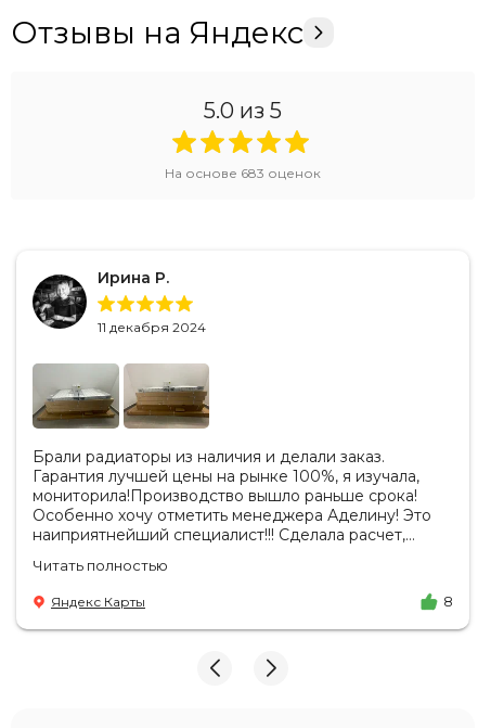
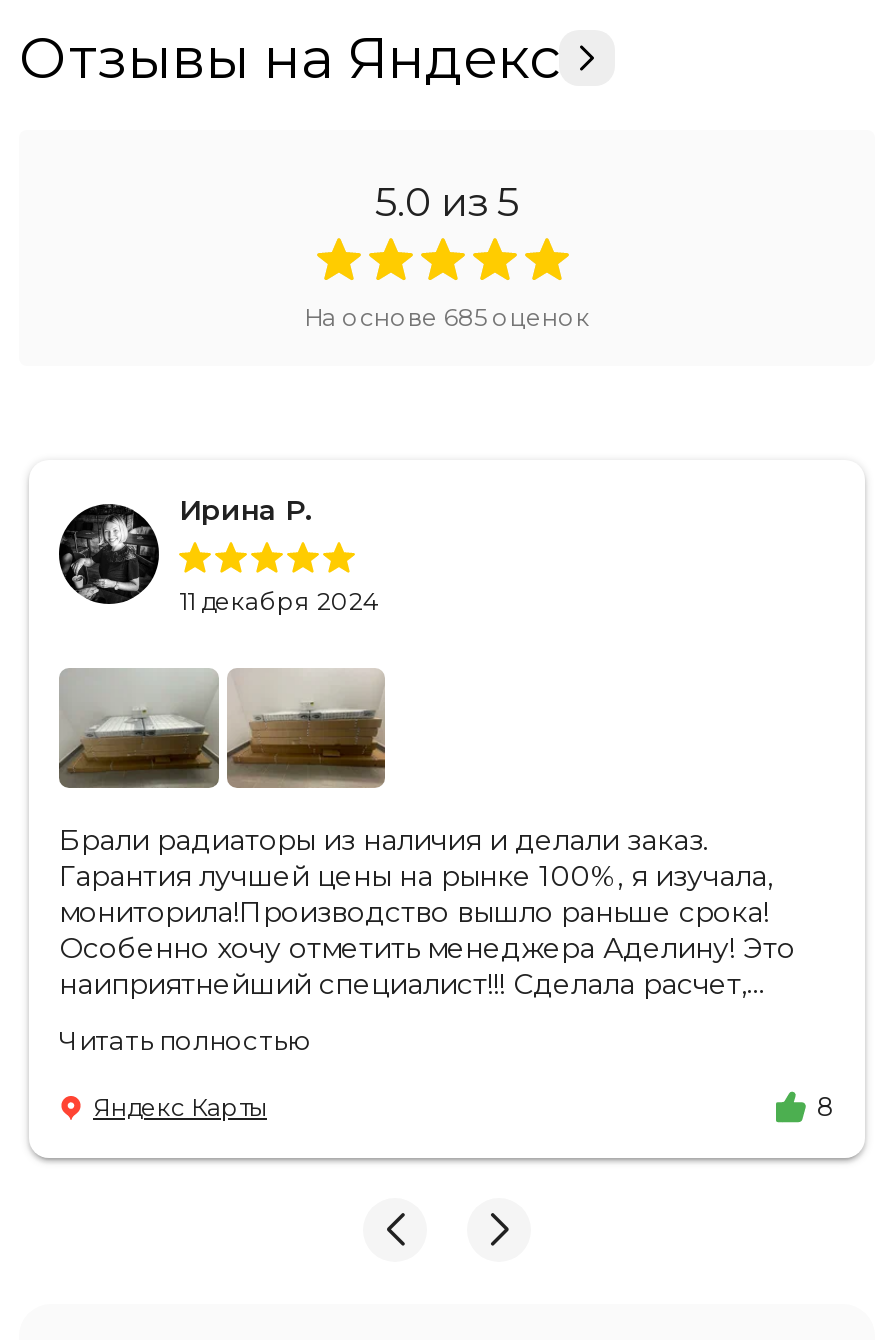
[165,165,321,181] На основе 683 оценок -> [304,301,590,331] На основе 685 оценок

